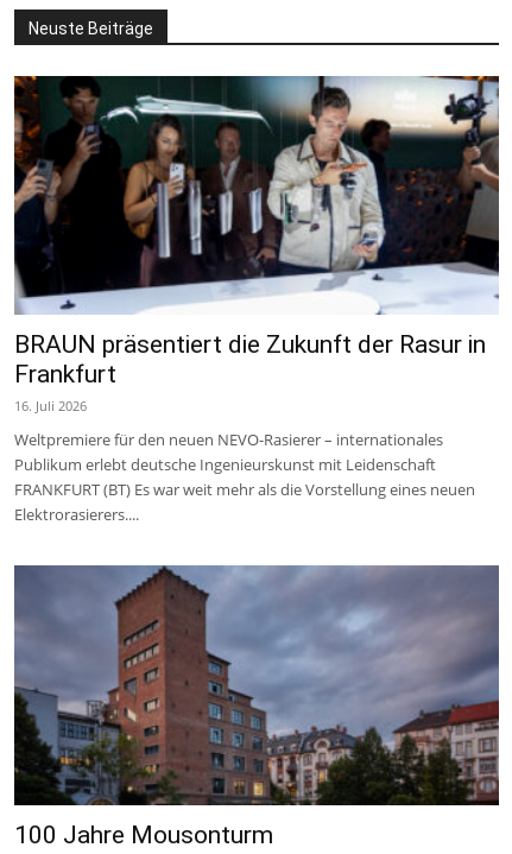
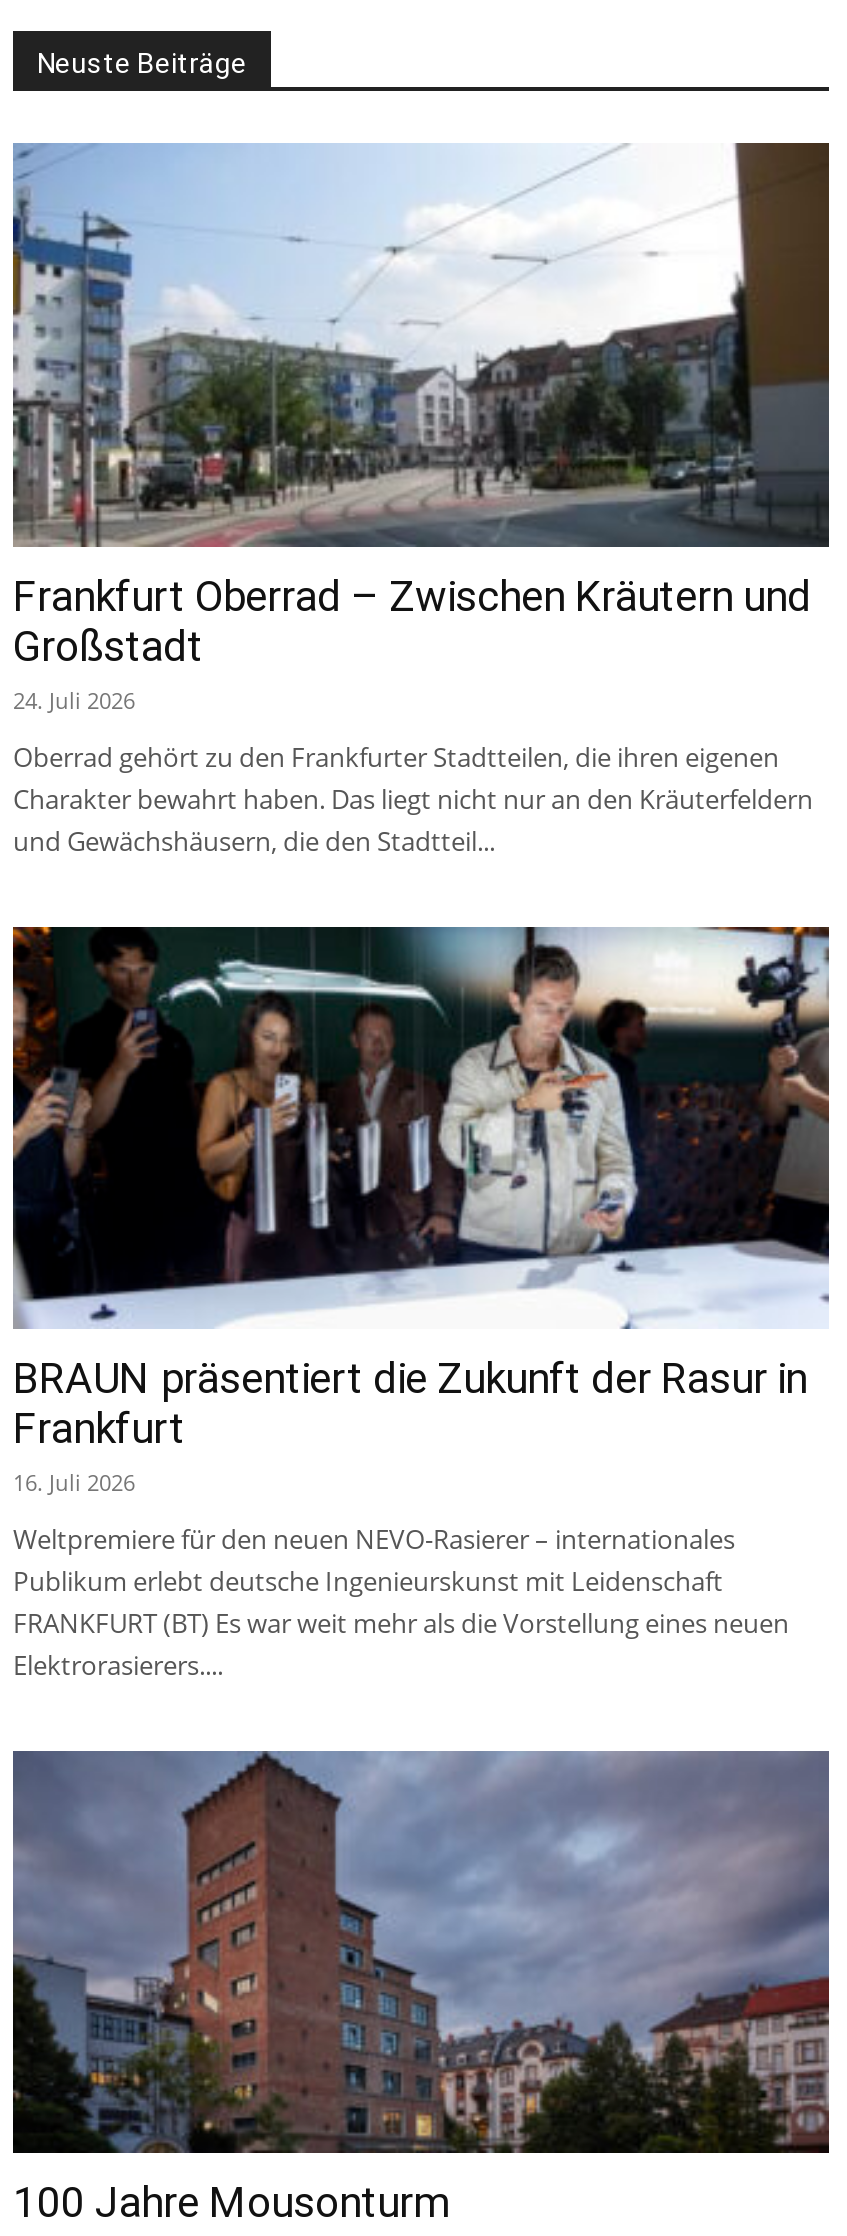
none -> [11,141,831,858] [image] | Frankfurt Oberrad – Zwischen Kräutern und | Großstadt | 24. Juli 2026 | Oberrad gehört zu den Frankfurter Stadtteilen, die ihren eigenen | Charakter bewahrt haben. Das liegt nicht nur an den Kräuterfeldern | und Gewächshäusern, die den Stadtteil...

